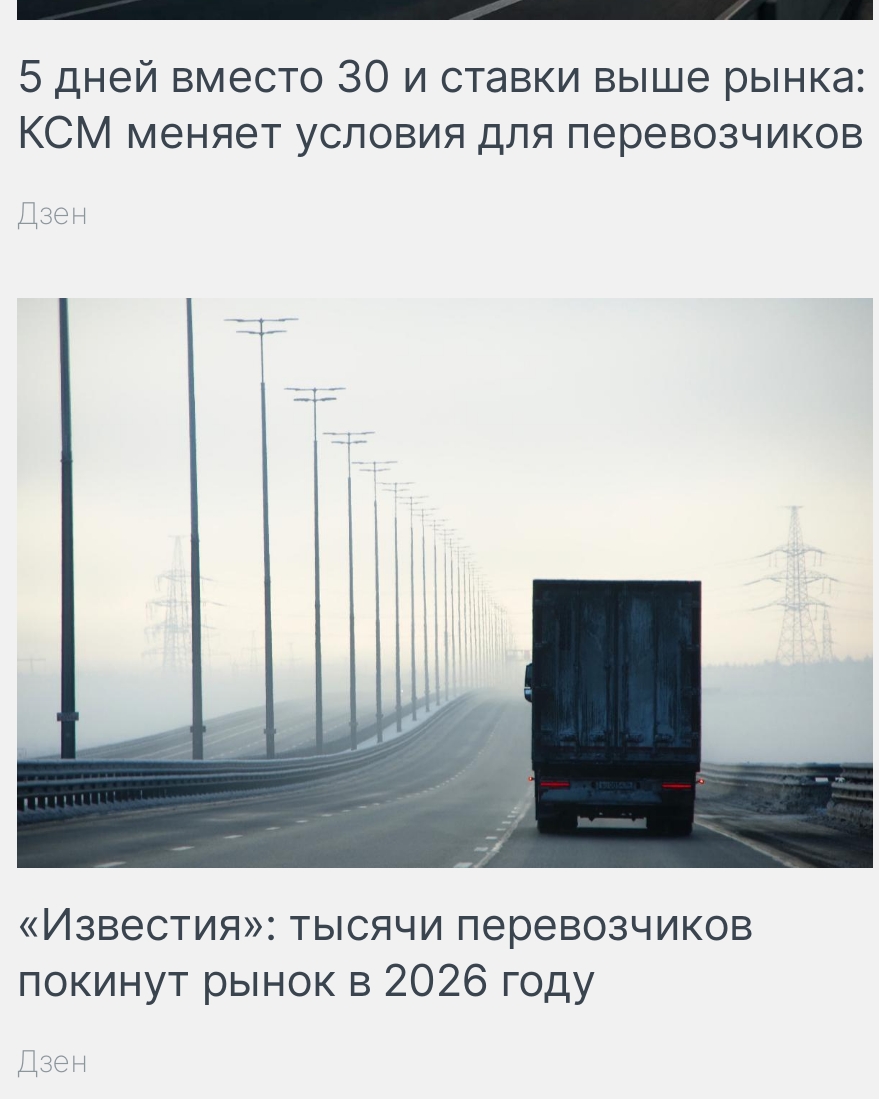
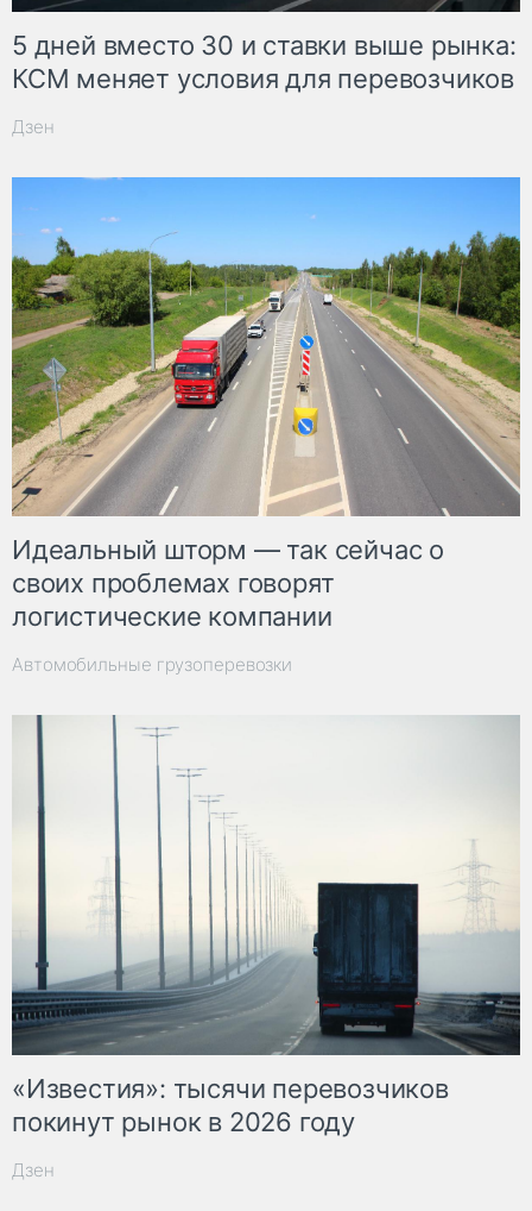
none -> [11,176,521,676] [image] | Идеальный шторм — так сейчас о | своих проблемах говорят | логистические компании | Автомобильные грузоперевозки

